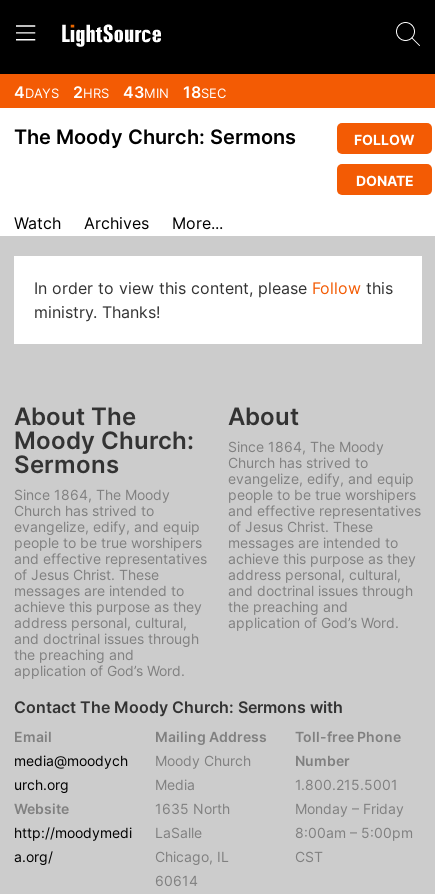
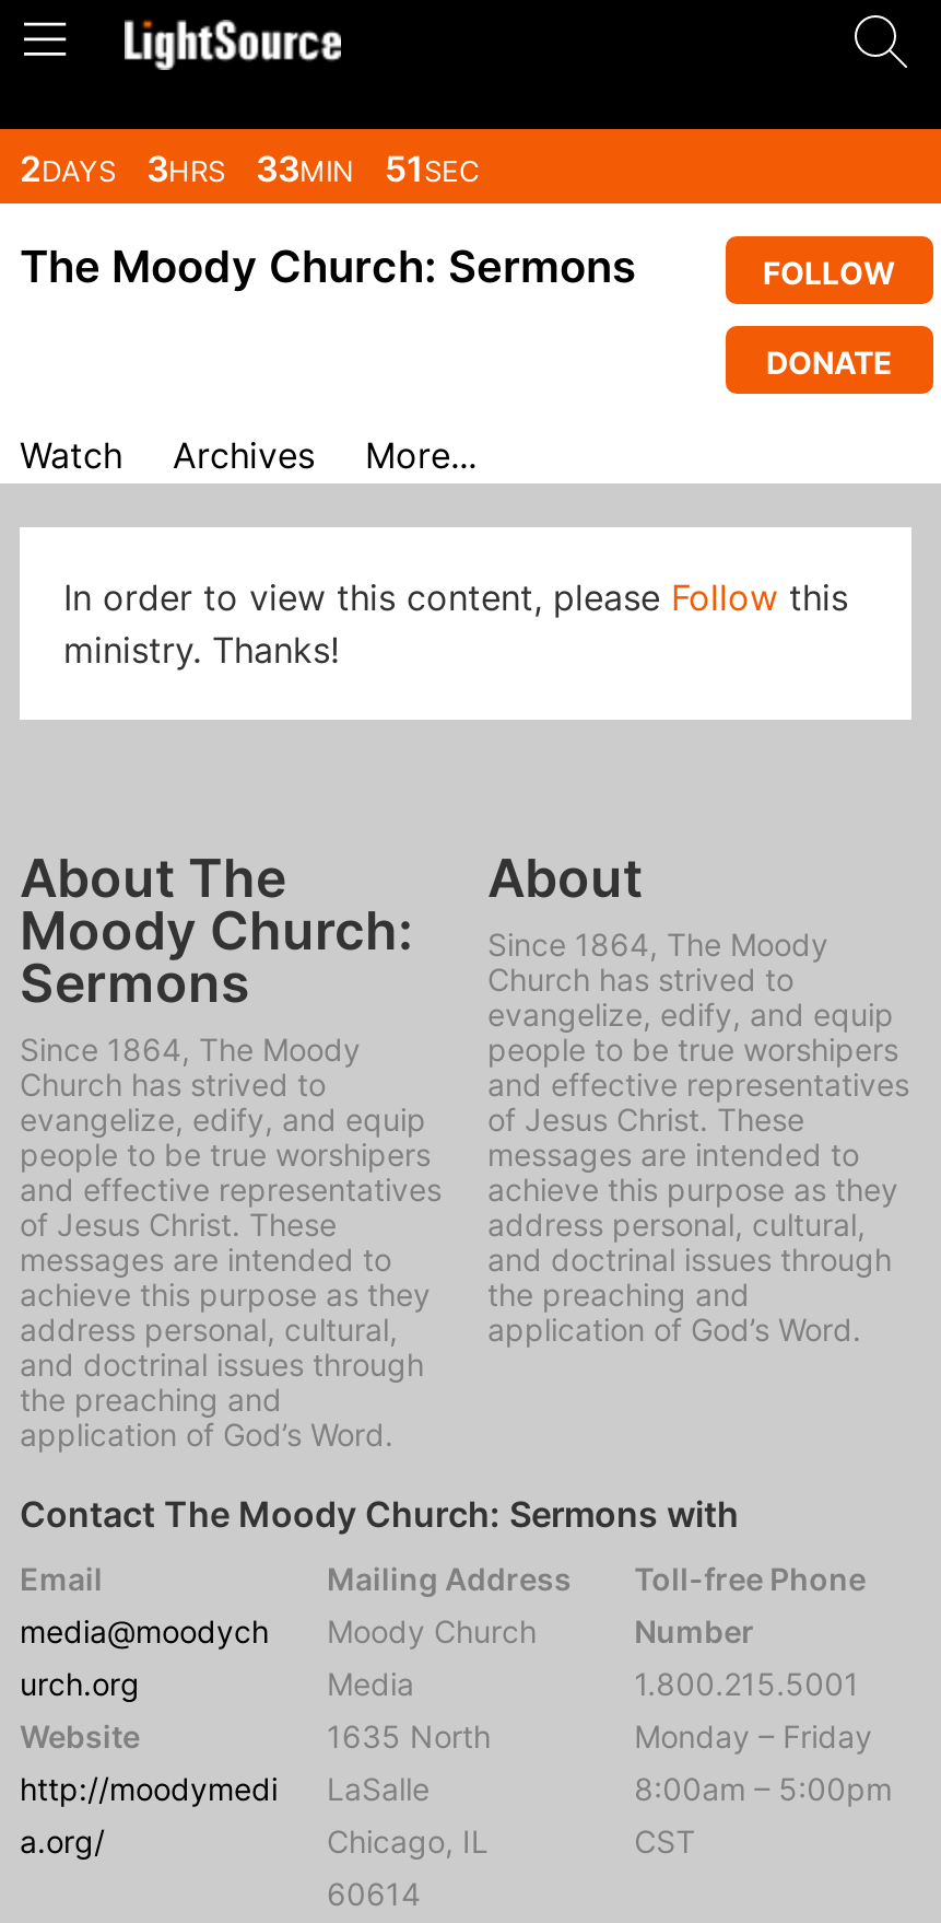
[14,82,230,102] 4DAYS 2HRS 43MIN 18SEC -> [20,147,487,190] 2DAYS 3HRS 33MIN 51SEC

